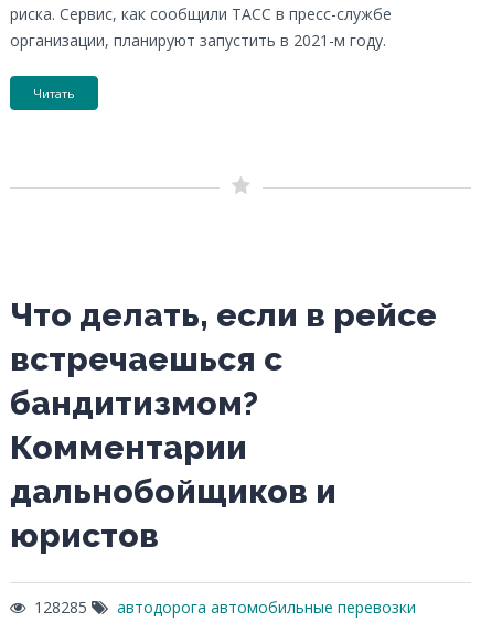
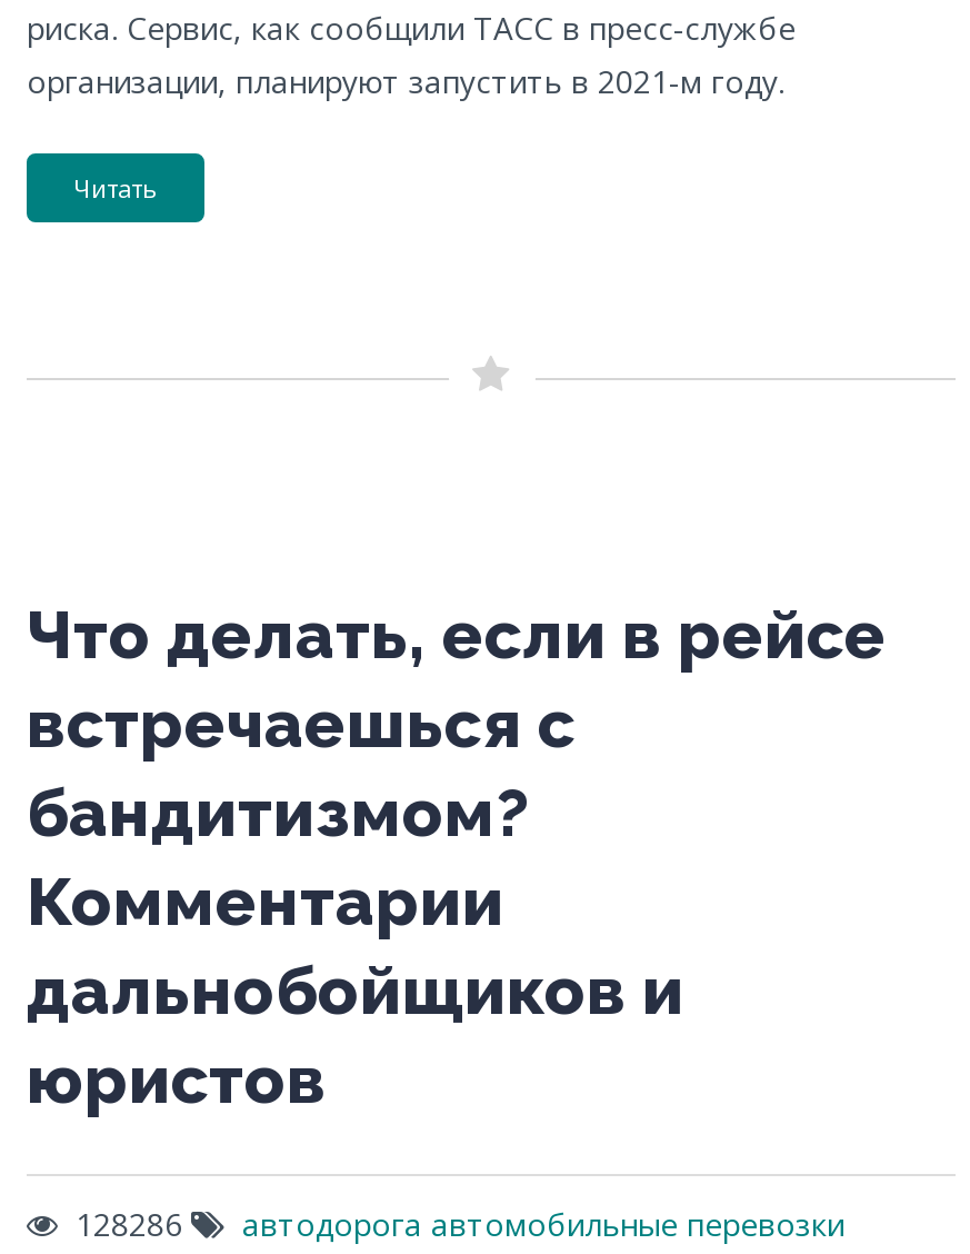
[30,597,416,618] 128285 автодорога автомобильные перевозки -> [67,1203,844,1245] 128286 автодорога автомобильные перевозки

